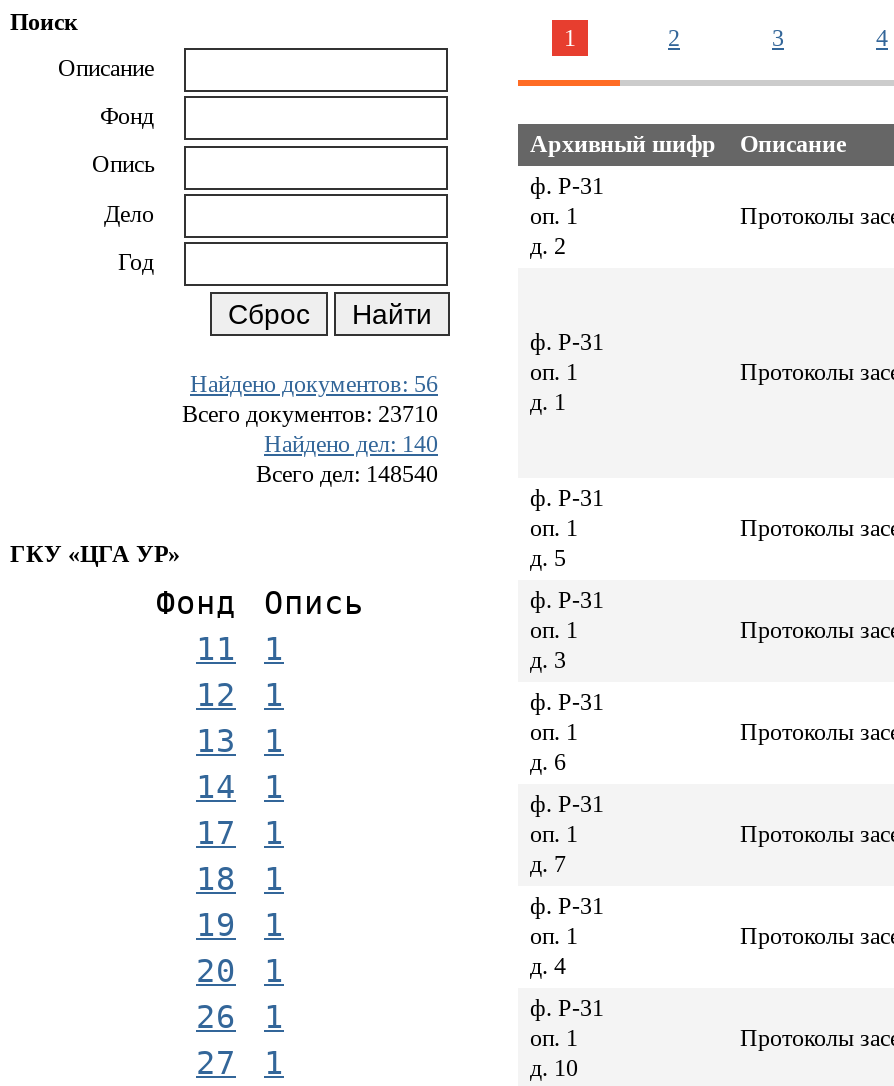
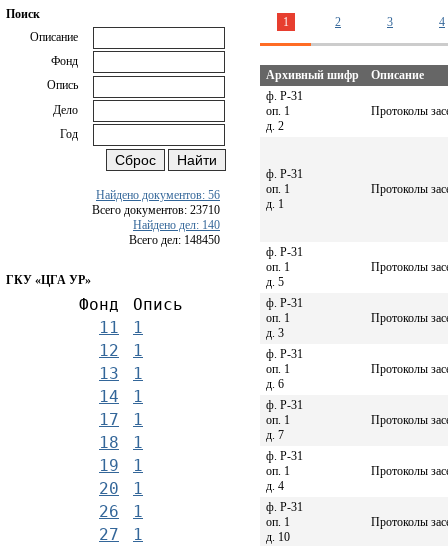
[256,459,438,487] Всего дел: 148540 -> [129,233,220,247] Всего дел: 148450

